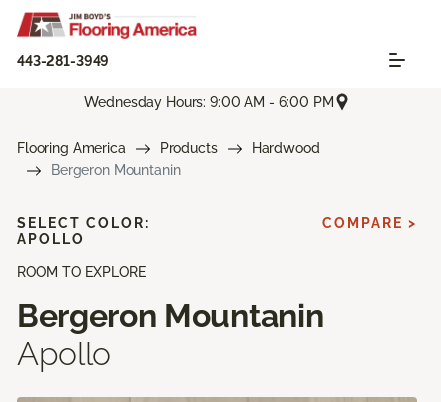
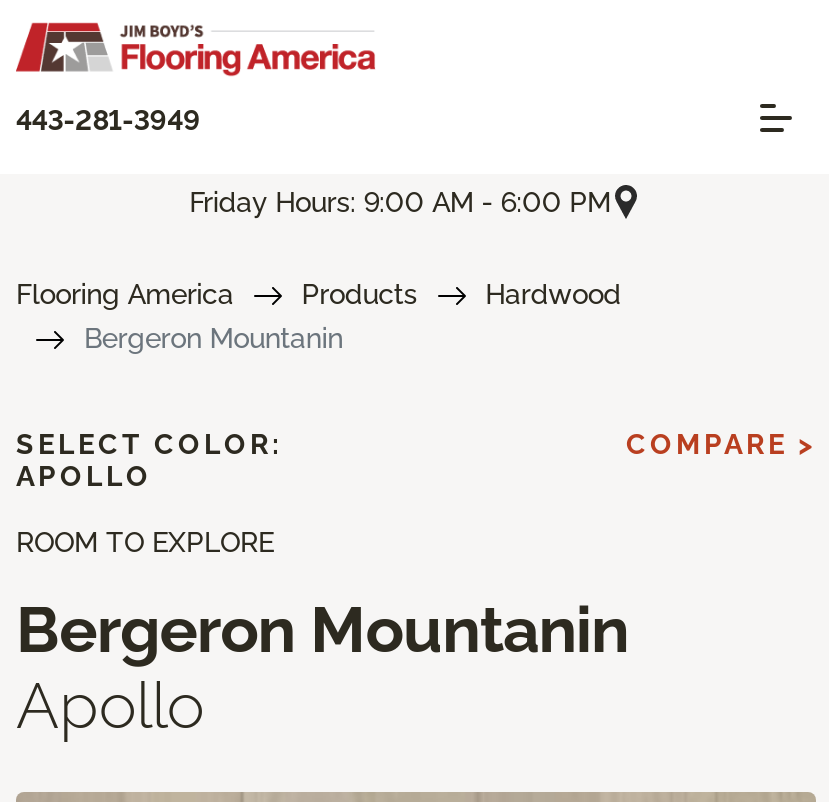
[84,94,334,110] Wednesday Hours: 9:00 AM - 6:00 PM -> [189,185,611,217] Friday Hours: 9:00 AM - 6:00 PM

